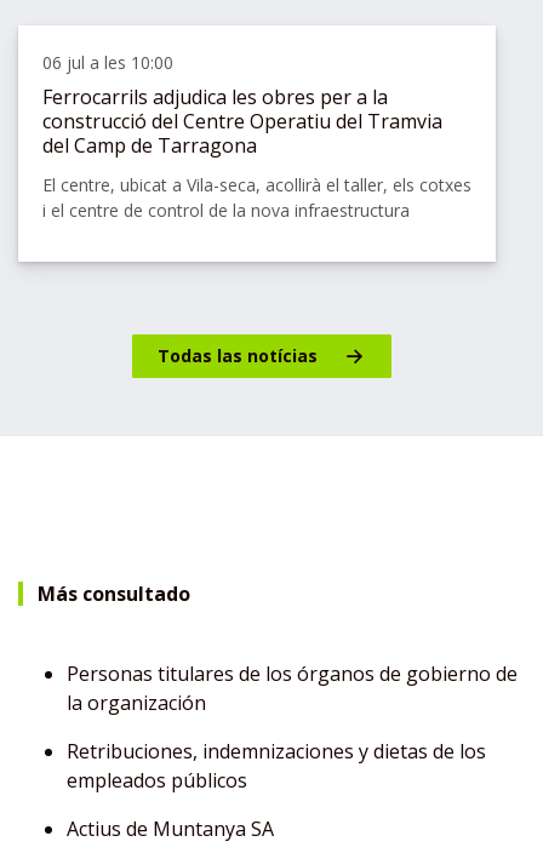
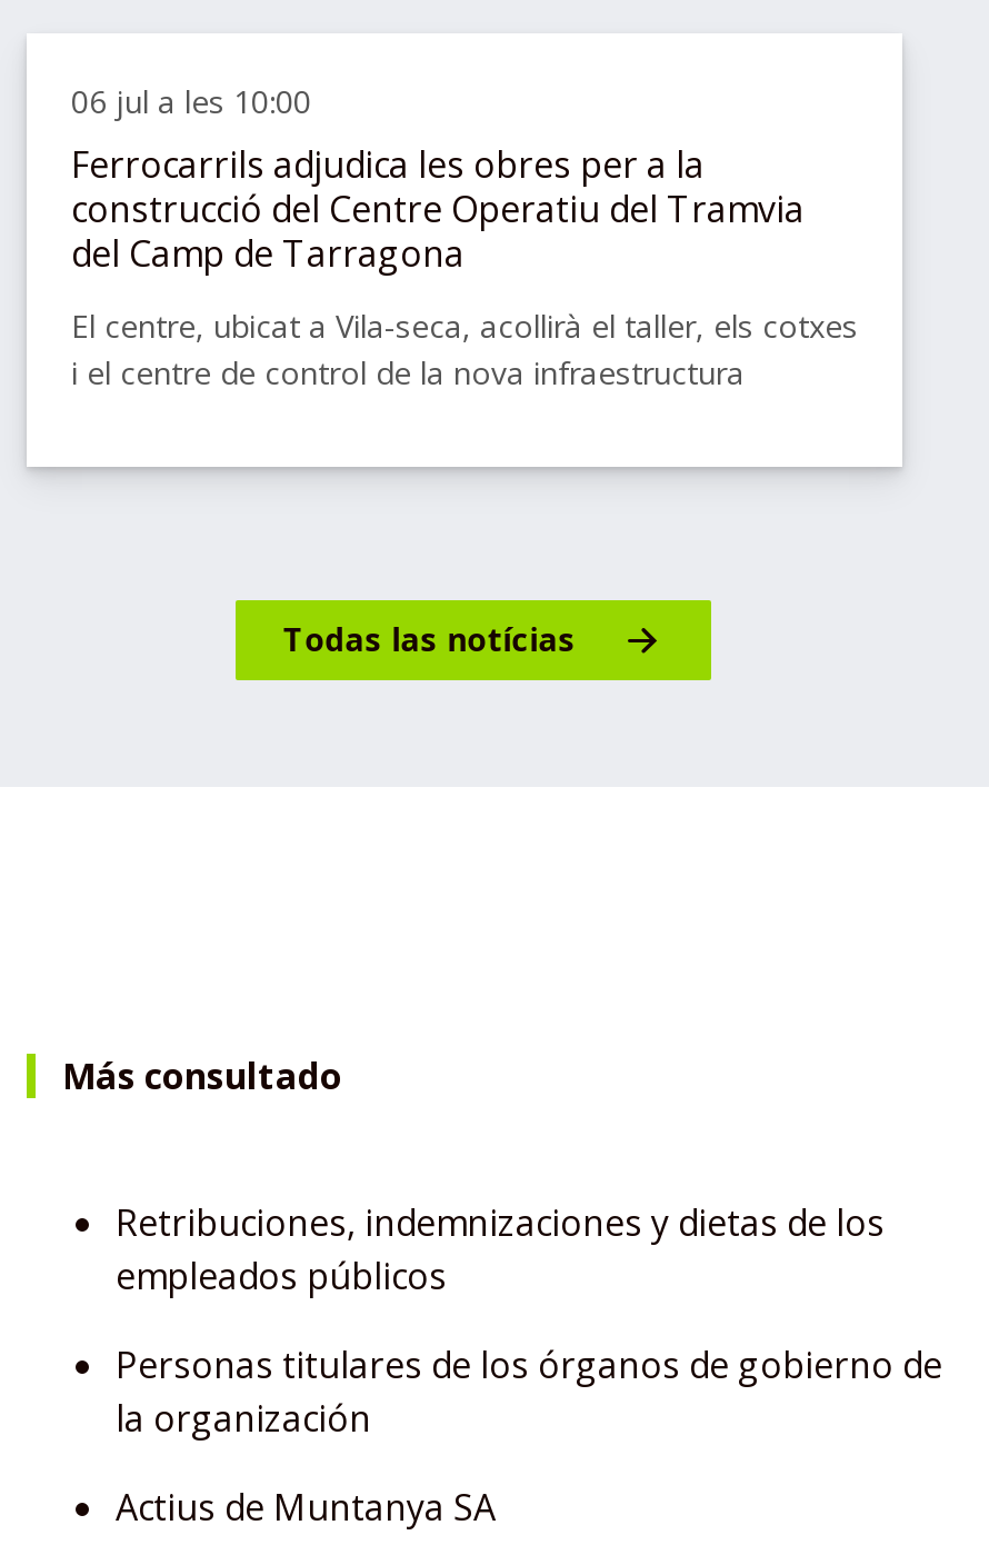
moved [67,661,518,717] -> [116,1341,942,1444]: Personas titulares de los órganos de gobierno de | la organización
moved [67,738,486,794] -> [116,1199,885,1301]: Retribuciones, indemnizaciones y dietas de los | empleados públicos

